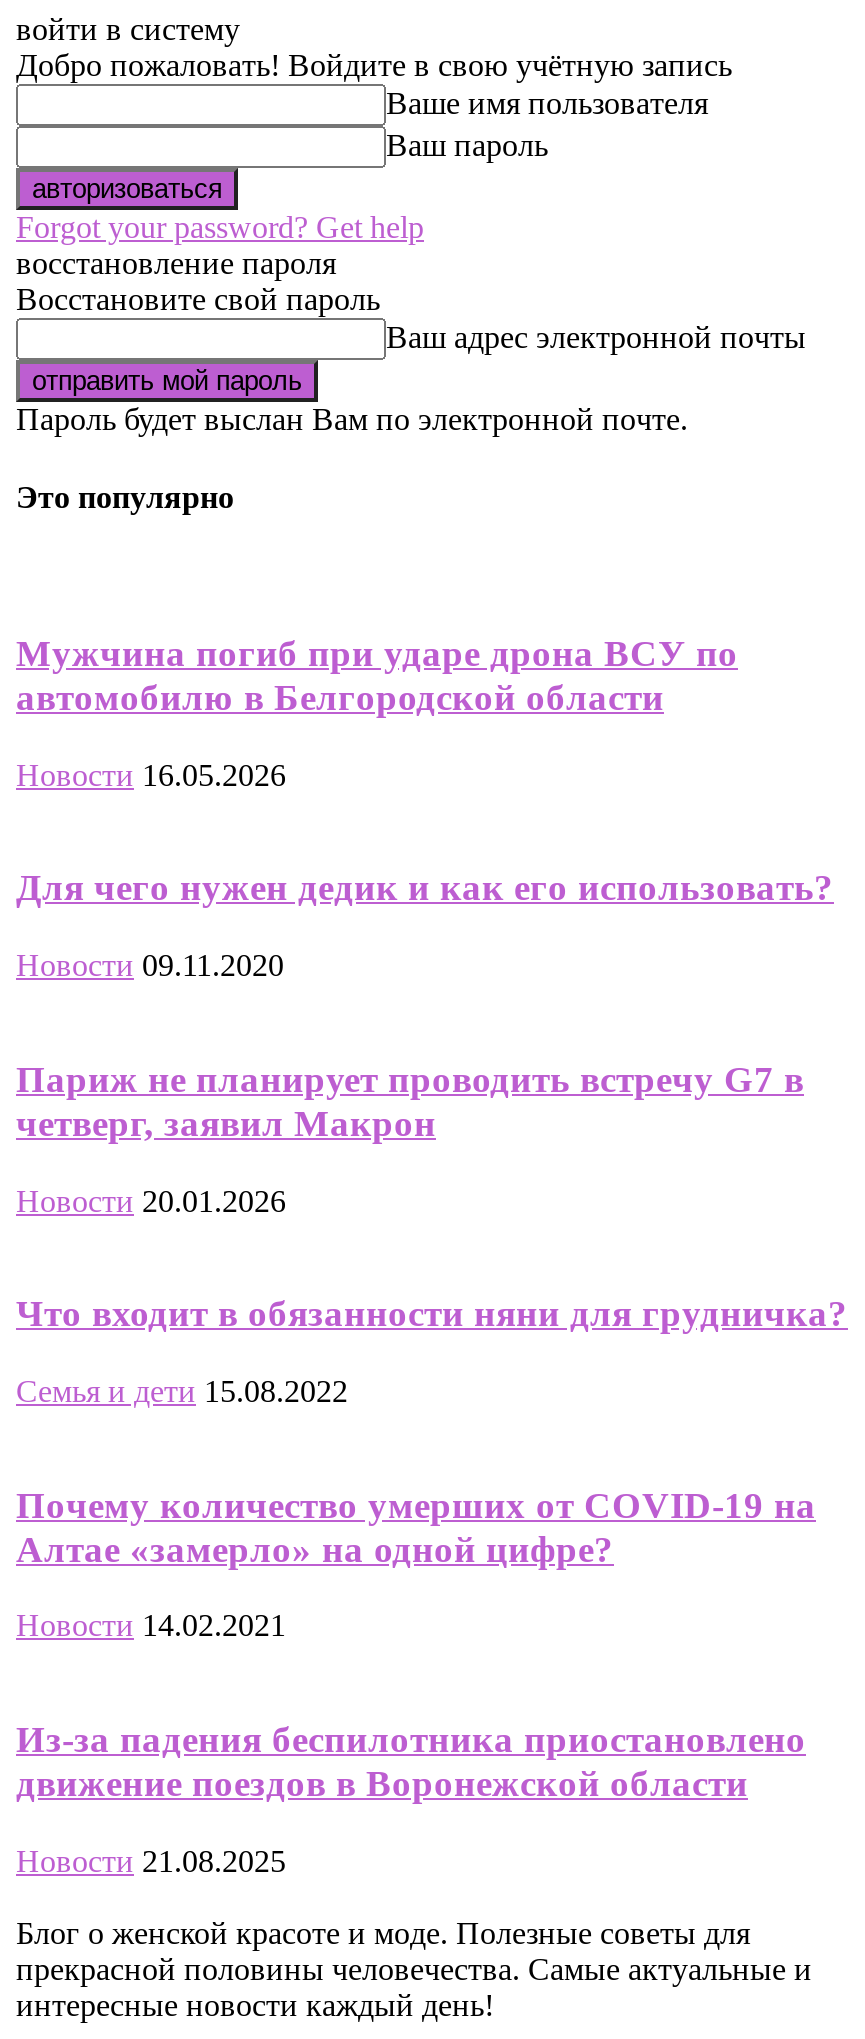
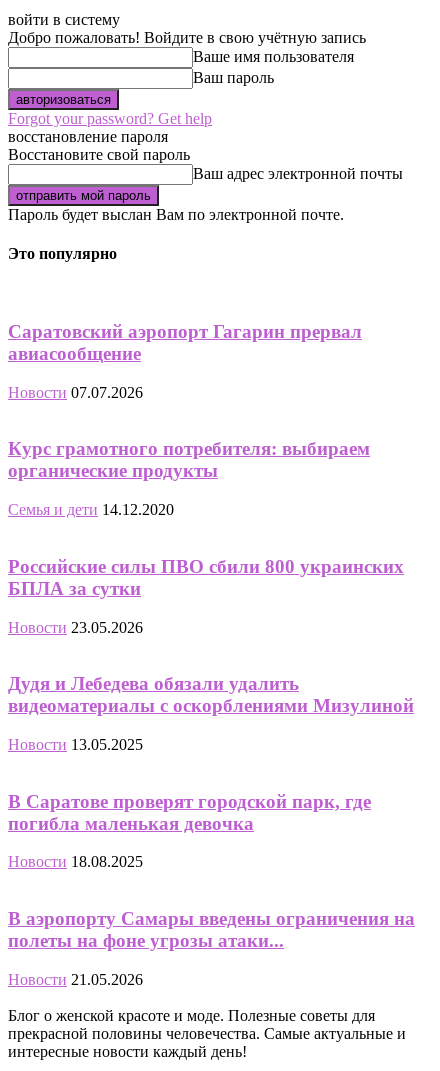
[16,632,738,718] Мужчина погиб при ударе дрона ВСУ по | автомобилю в Белгородской области -> [8,321,362,364] Саратовский аэропорт Гагарин прервал | авиасообщение
[16,757,286,791] Новости 16.05.2026 -> [8,384,143,401] Новости 07.07.2026
[16,867,834,909] Для чего нужен дедик и как его использовать? -> [8,438,370,481] Курс грамотного потребителя: выбираем | органические продукты
[16,948,284,982] Новости 09.11.2020 -> [8,501,174,518] Семья и дети 14.12.2020
[16,1058,804,1144] Париж не планирует проводить встречу G7 в | четверг, заявил Макрон -> [8,556,404,599] Российские силы ПВО сбили 800 украинских | БПЛА за сутки
[16,1183,286,1217] Новости 20.01.2026 -> [8,618,143,635] Новости 23.05.2026
[16,1292,848,1334] Что входит в обязанности няни для грудничка? -> [8,673,414,716] Дудя и Лебедева обязали удалить | видеоматериалы с оскорблениями Мизулиной
[16,1374,348,1408] Семья и дети 15.08.2022 -> [8,736,143,753] Новости 13.05.2025
[16,1483,816,1569] Почему количество умерших от COVID-19 на | Алтае «замерло» на одной цифре? -> [8,791,371,834] В Саратове проверят городской парк, где | погибла маленькая девочка
[16,1609,286,1643] Новости 14.02.2021 -> [8,853,143,870] Новости 18.08.2025
[16,1718,806,1804] Из-за падения беспилотника приостановлено | движение поездов в Воронежской области -> [8,908,415,951] В аэропорту Самары введены ограничения на | полеты на фоне угрозы атаки...
[16,1844,286,1878] Новости 21.08.2025 -> [8,971,143,988] Новости 21.05.2026

